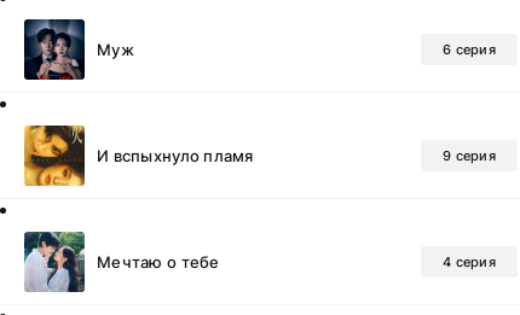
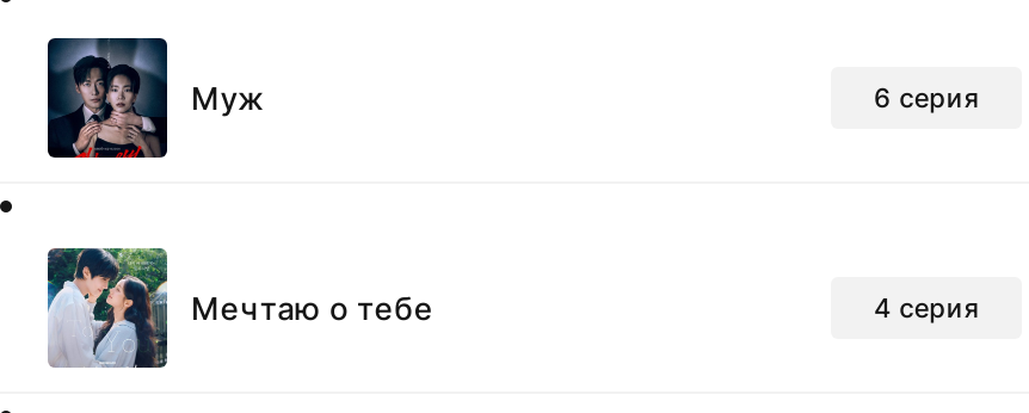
[23,124,496,187] [image] | И вспыхнуло пламя | 9 серия -> none

